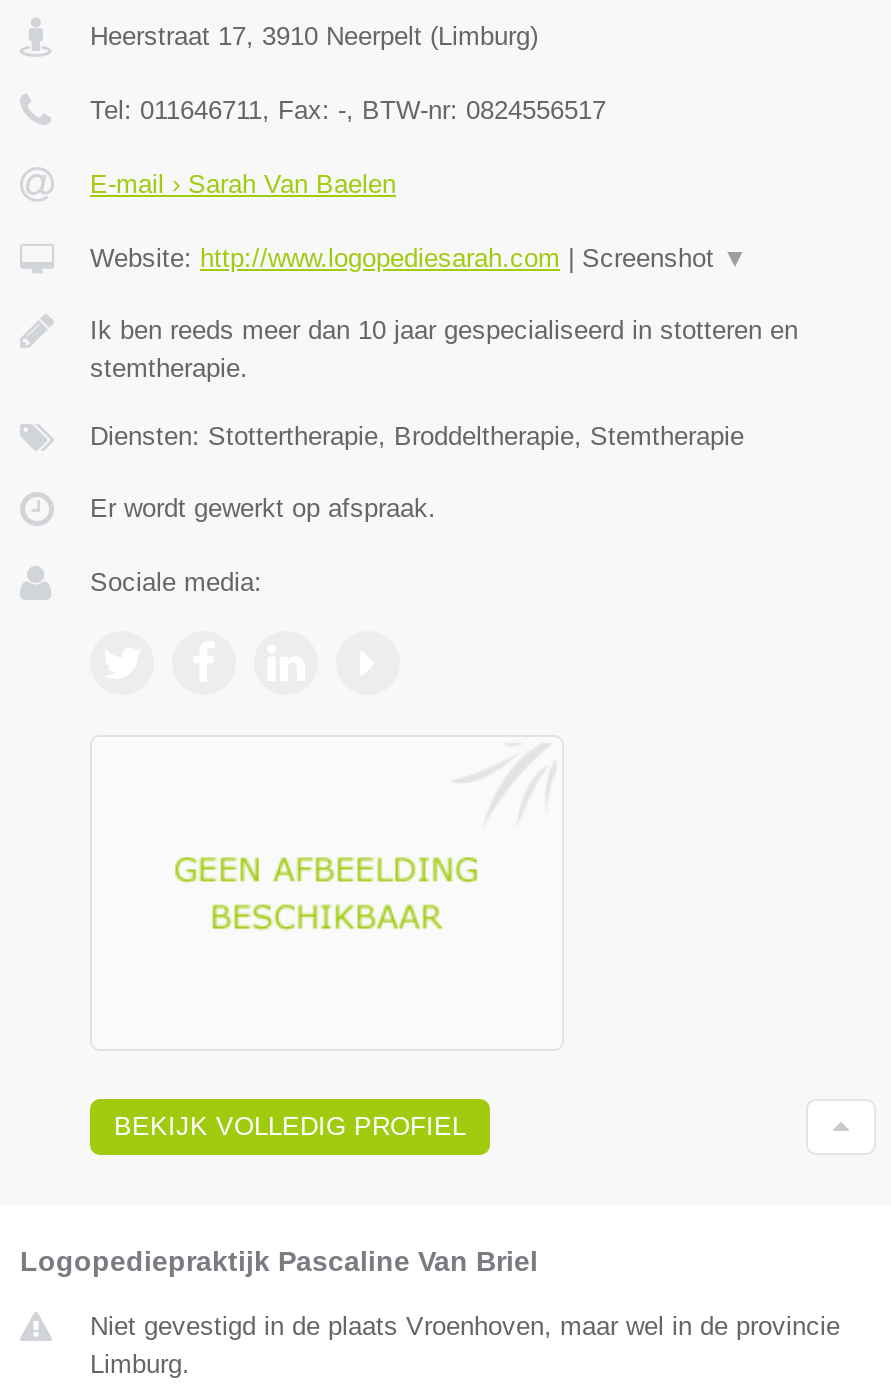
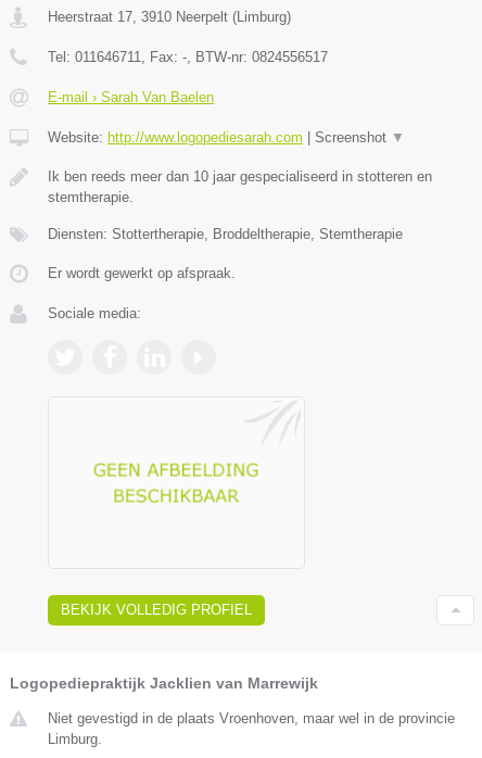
[20,1245,538,1277] Logopediepraktijk Pascaline Van Briel -> [10,674,318,692] Logopediepraktijk Jacklien van Marrewijk

